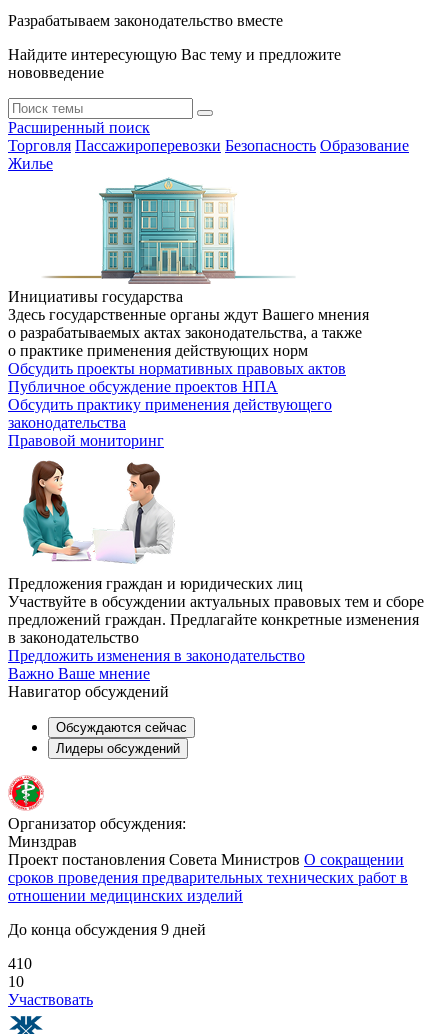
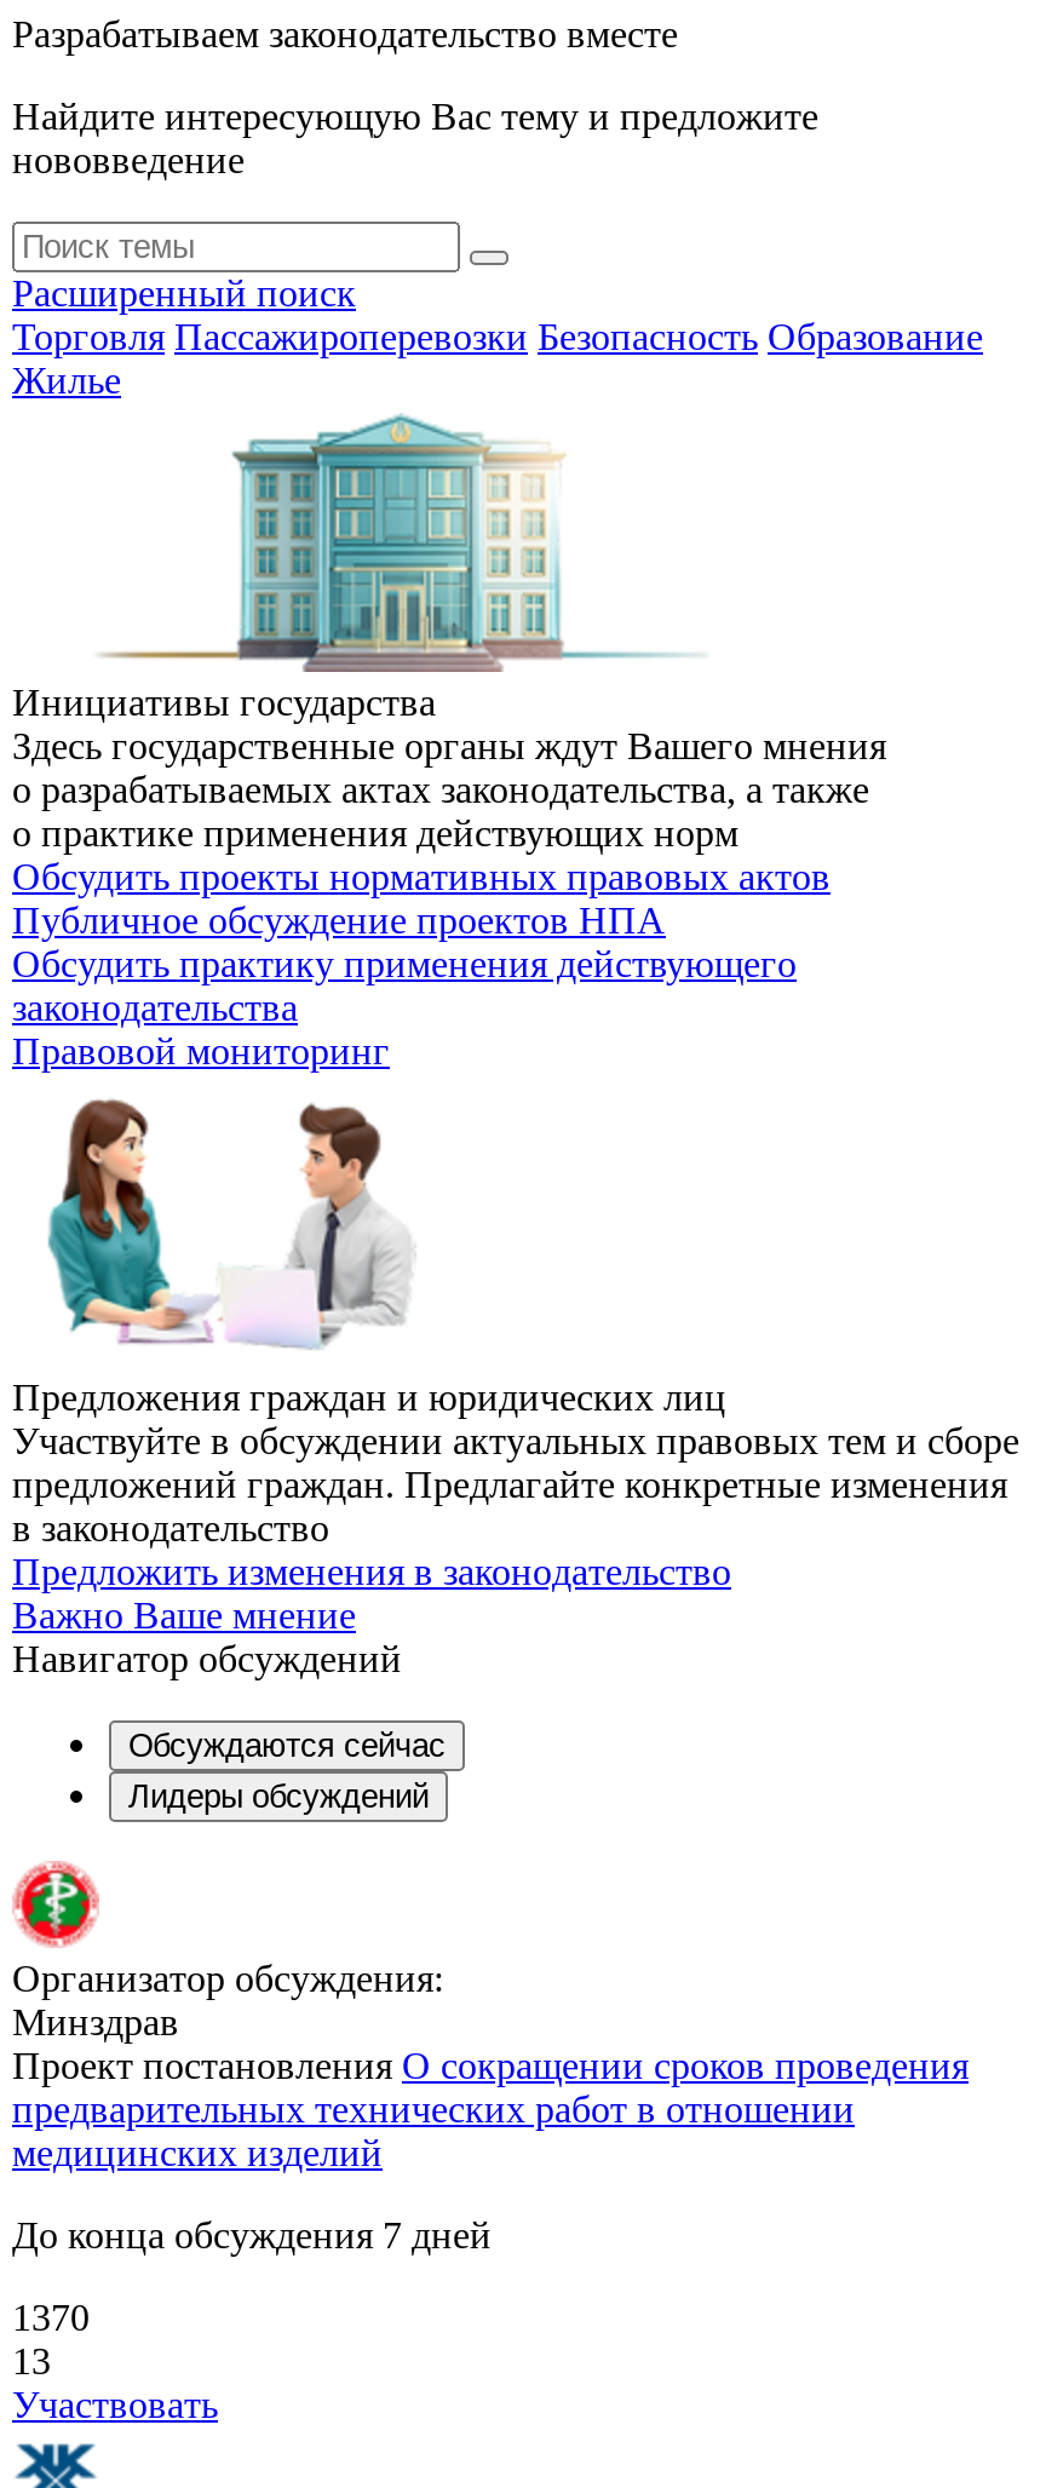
[8,851,408,904] Проект постановления Совета Министров О сокращении | сроков проведения предварительных технических работ в | отношении медицинских изделий -> [12,2045,969,2173] Проект постановления О сокращении сроков проведения | предварительных технических работ в отношении | медицинских изделий
[8,921,206,938] До конца обсуждения 9 дней -> [12,2214,492,2255] До конца обсуждения 7 дней
[8,955,32,990] 410 | 10 -> [12,2296,90,2381] 1370 | 13

